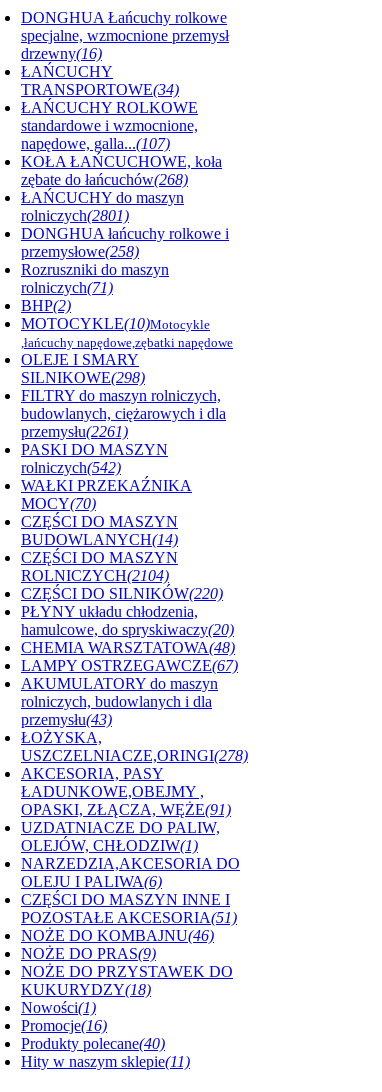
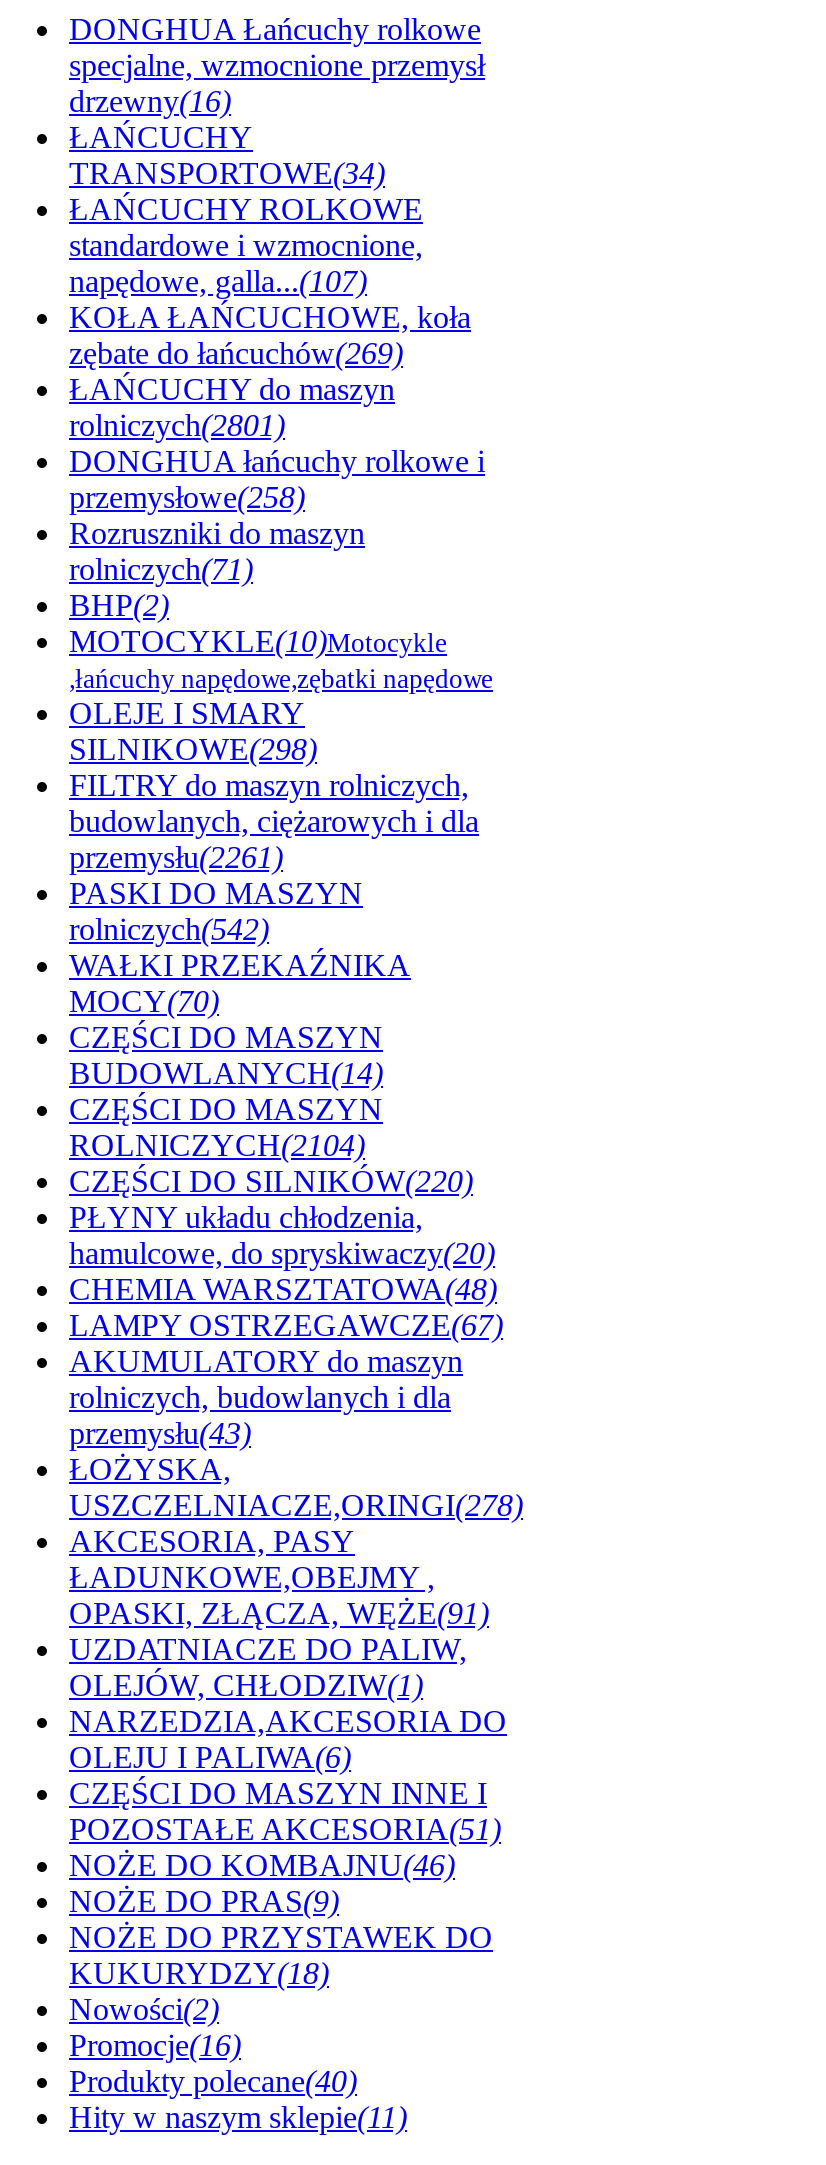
[21,171,188,188] zębate do łańcuchów(268) -> [69,336,403,370] zębate do łańcuchów(269)
[21,999,96,1016] Nowości(1) -> [69,1992,219,2026] Nowości(2)

